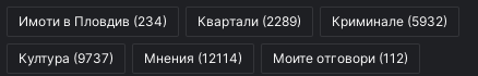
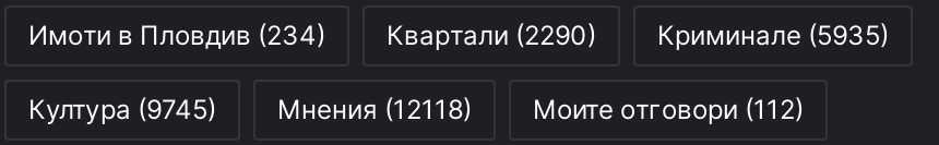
[198,13,301,29] Квартали (2289) -> [387,18,596,51] Квартали (2290)
[332,13,447,29] Криминале (5932) -> [657,18,889,51] Криминале (5935)
[19,50,113,66] Култура (9737) -> [28,92,216,125] Култура (9745)
[144,50,242,66] Мнения (12114) -> [277,92,472,125] Мнения (12118)

